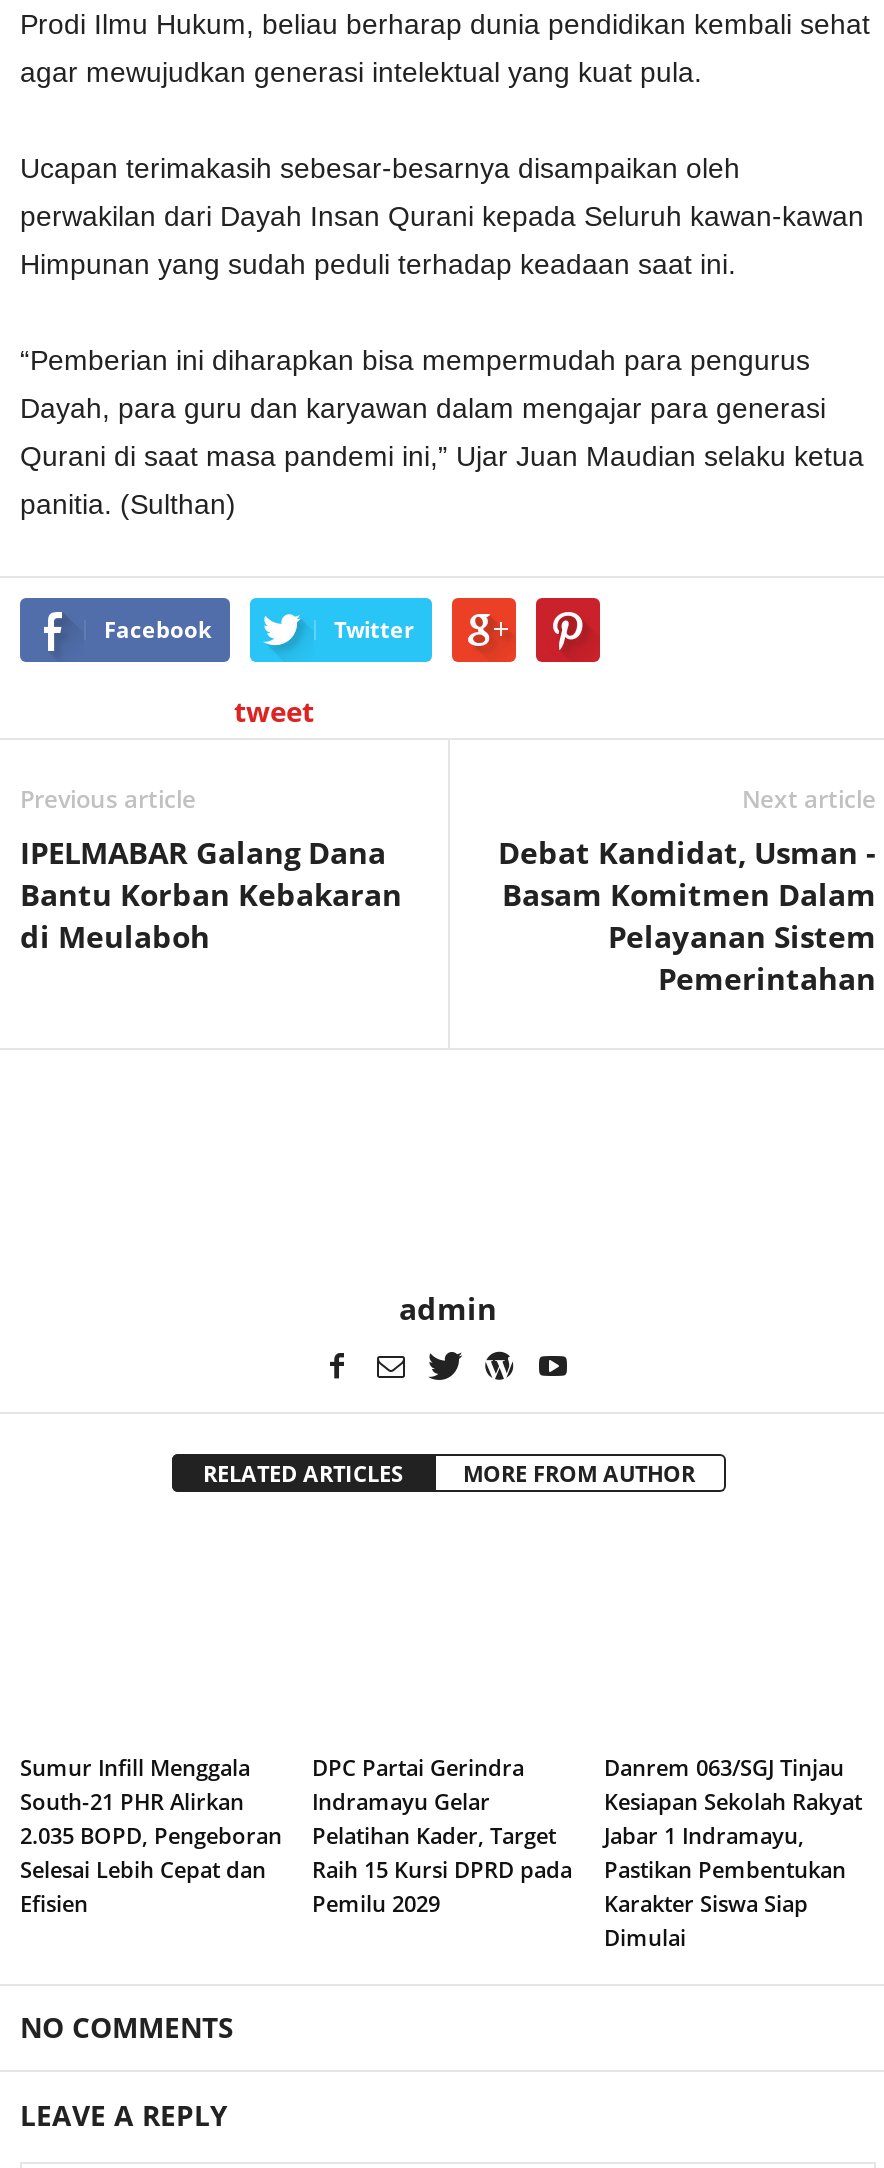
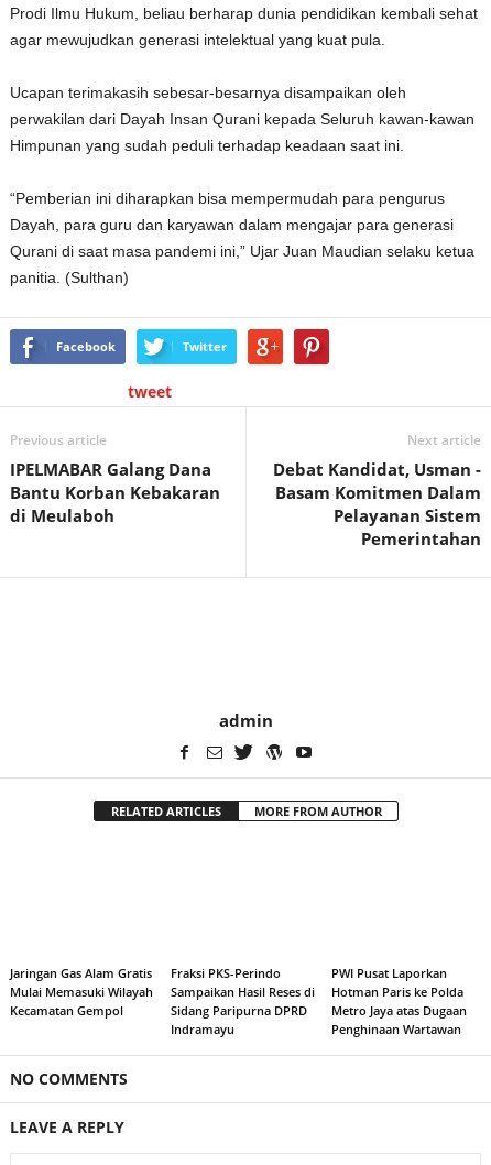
[20,1751,282,1917] Sumur Infill Menggala | South-21 PHR Alirkan | 2.035 BOPD, Pengeboran | Selesai Lebih Cepat dan | Efisien -> [10,964,153,1018] Jaringan Gas Alam Gratis | Mulai Memasuki Wilayah | Kecamatan Gempol
[312,1751,572,1917] DPC Partai Gerindra | Indramayu Gelar | Pelatihan Kader, Target | Raih 15 Kursi DPRD pada | Pemilu 2029 -> [171,964,315,1037] Fraksi PKS-Perindo | Sampaikan Hasil Reses di | Sidang Paripurna DPRD | Indramayu
[604,1751,862,1951] Danrem 063/SGJ Tinjau | Kesiapan Sekolah Rakyat | Jabar 1 Indramayu, | Pastikan Pembentukan | Karakter Siswa Siap | Dimulai -> [331,964,467,1037] PWI Pusat Laporkan | Hotman Paris ke Polda | Metro Jaya atas Dugaan | Penghinaan Wartawan

